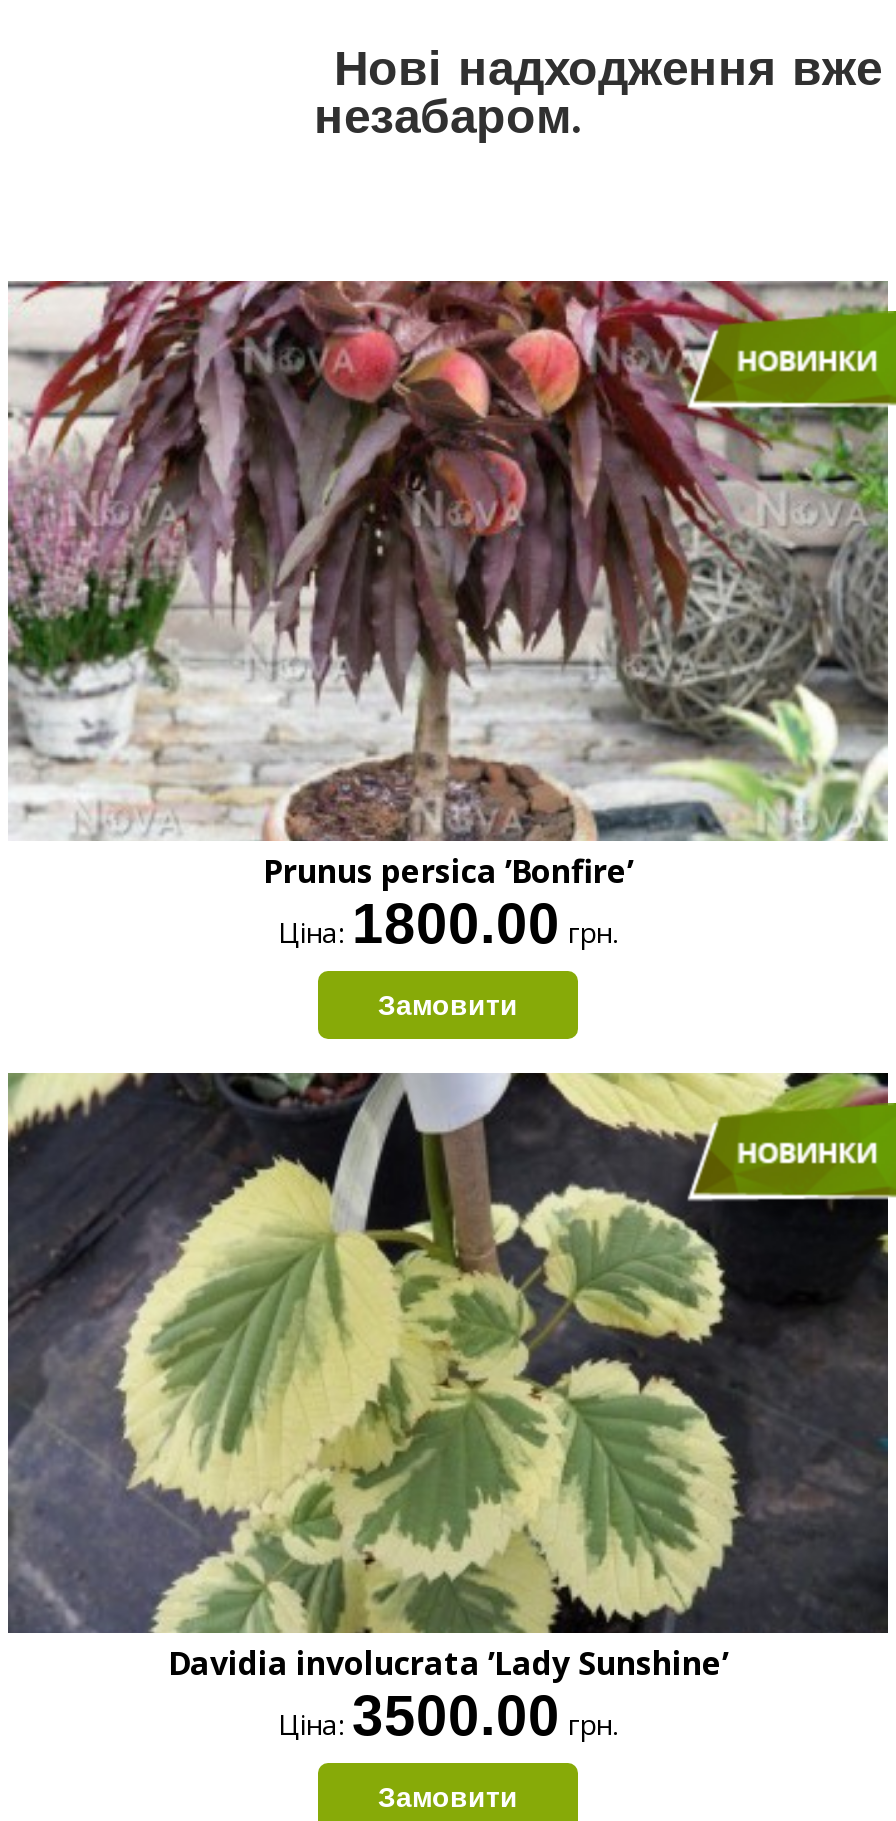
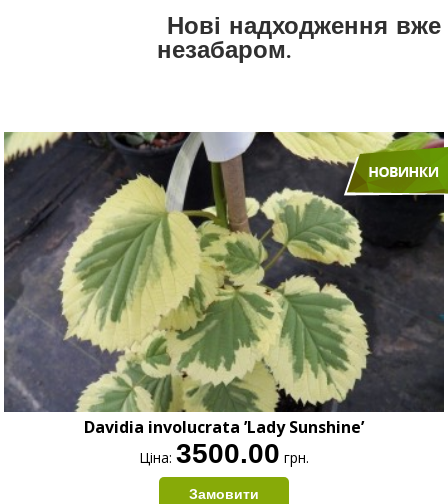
[8,279,890,955] [image] | Prunus persica ’Bonfire’ | Ціна: 1800.00 грн. -> none

